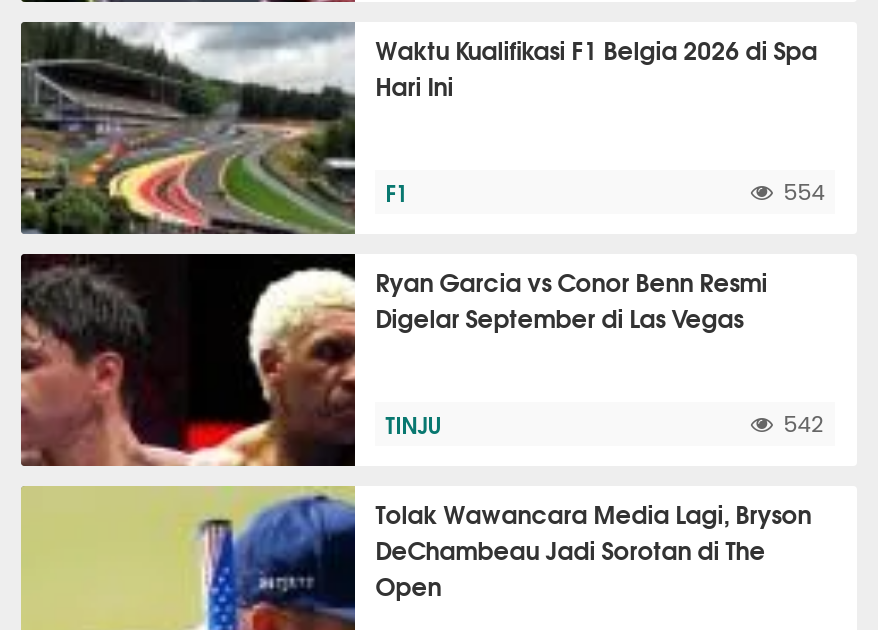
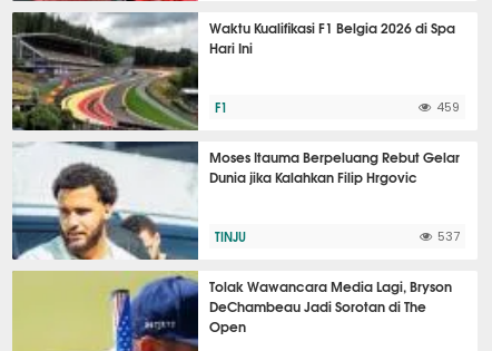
[783,182,825,204] 554 -> [436,101,460,114] 459
[19,252,767,468] [image] | Ryan Garcia vs Conor Benn Resmi | Digelar September di Las Vegas -> [11,140,460,261] [image] | Moses Itauma Berpeluang Rebut Gelar | Dunia jika Kalahkan Filip Hrgovic
[783,414,825,436] 542 -> [438,231,460,243] 537

